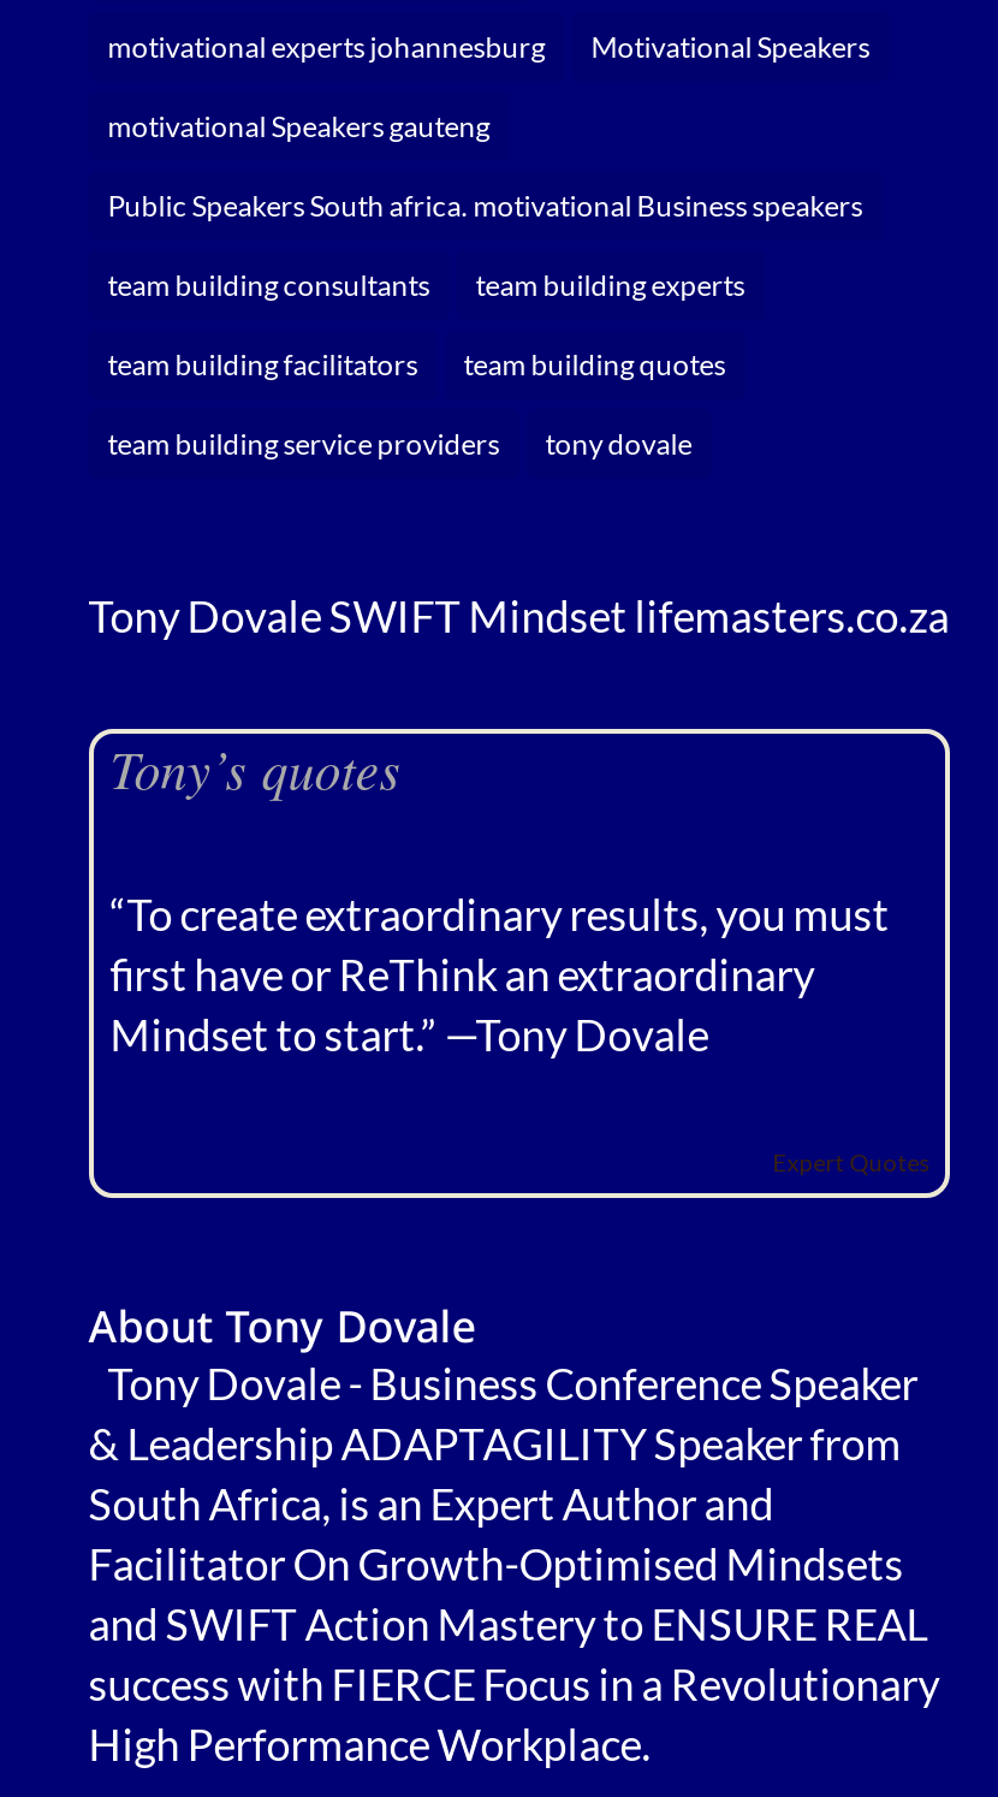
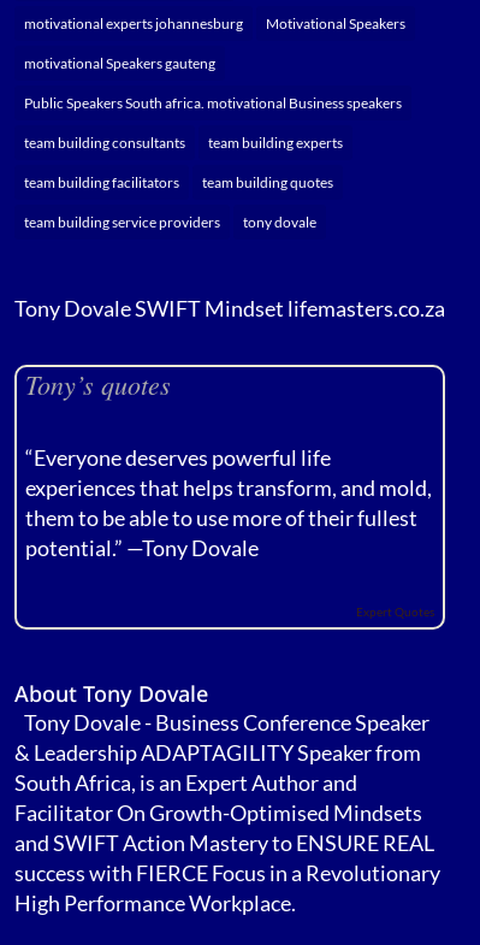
[110,888,889,1062] “To create extraordinary results, you must | first have or ReThink an extraordinary | Mindset to start.” —Tony Dovale -> [25,445,432,561] “Everyone deserves powerful life | experiences that helps transform, and mold, | them to be able to use more of their fullest | potential.” —Tony Dovale

